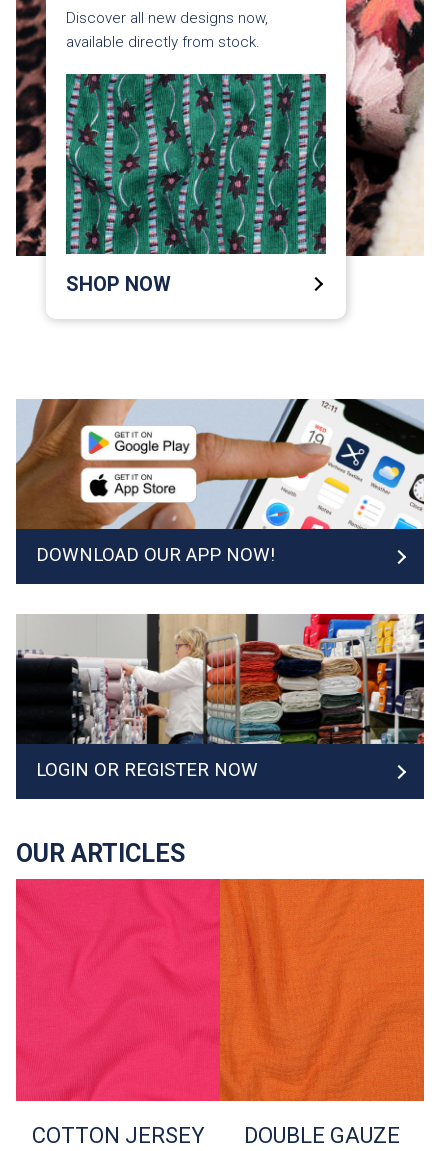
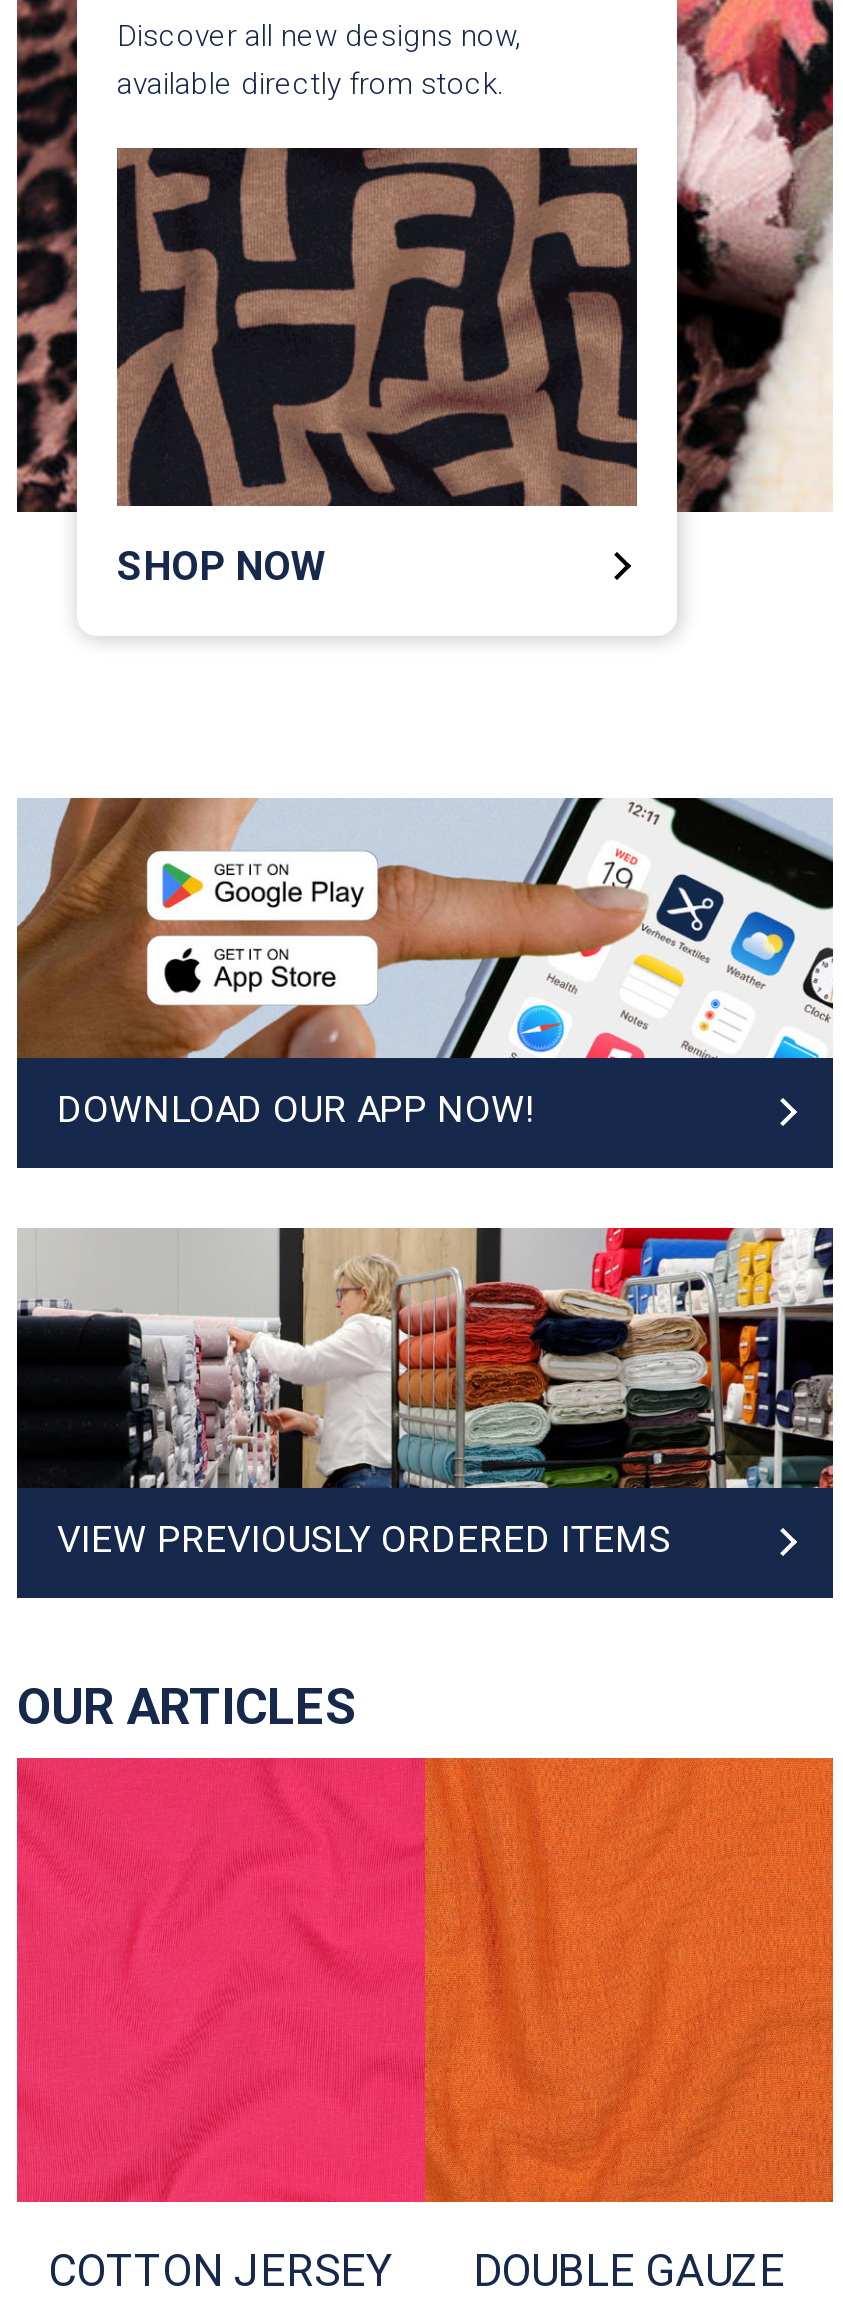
[65,73,327,255] [image] -> [115,146,639,508] [image]
[36,759,258,781] LOGIN OR REGISTER NOW -> [57,1518,671,1562] VIEW PREVIOUSLY ORDERED ITEMS

